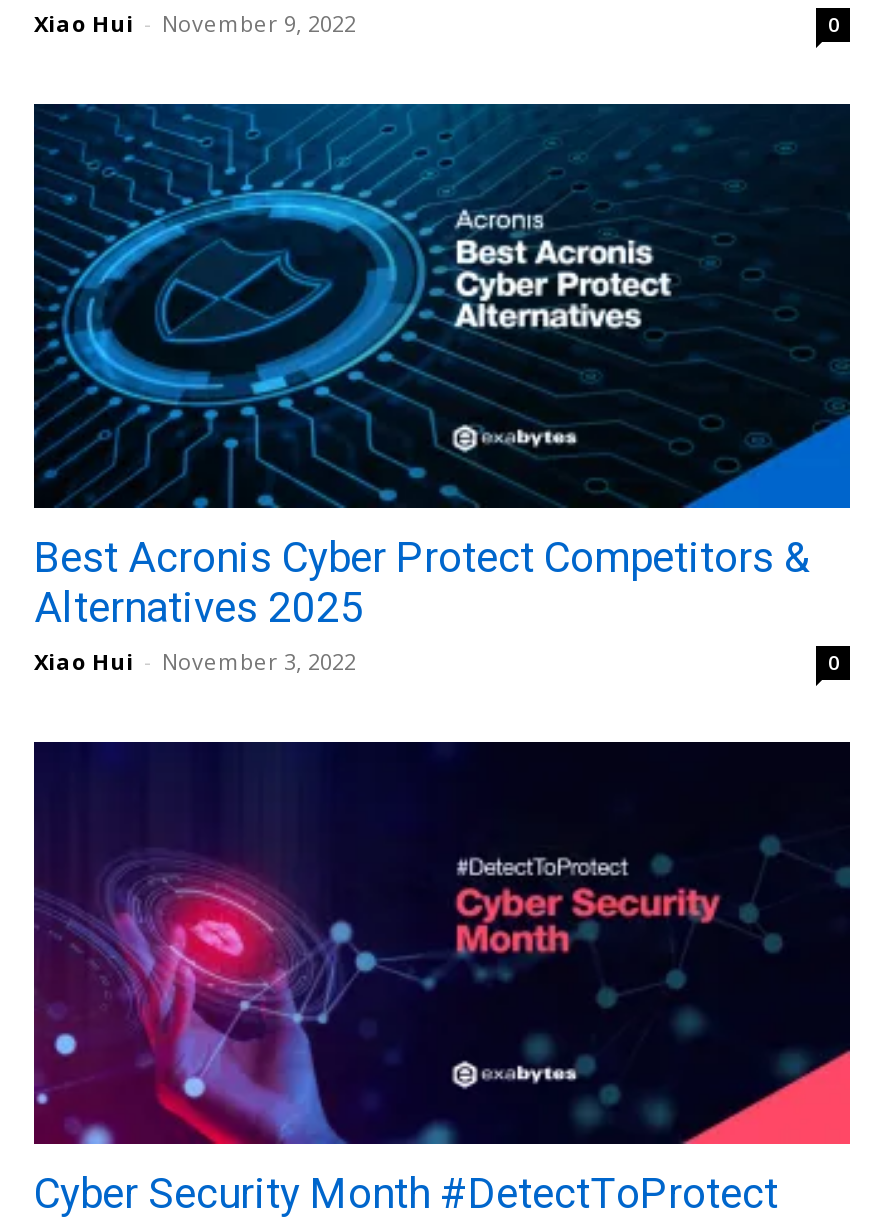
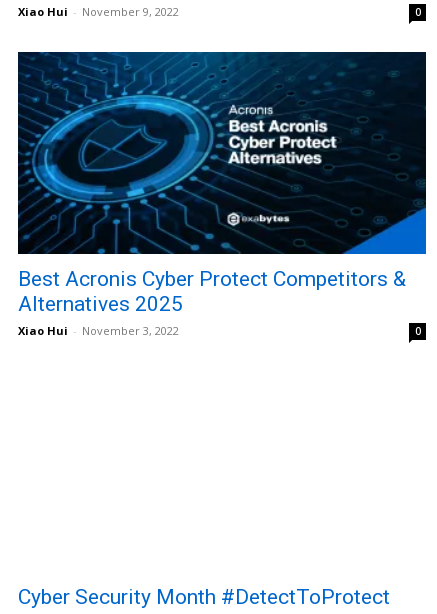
[32,740,852,1146] [image] -> none

